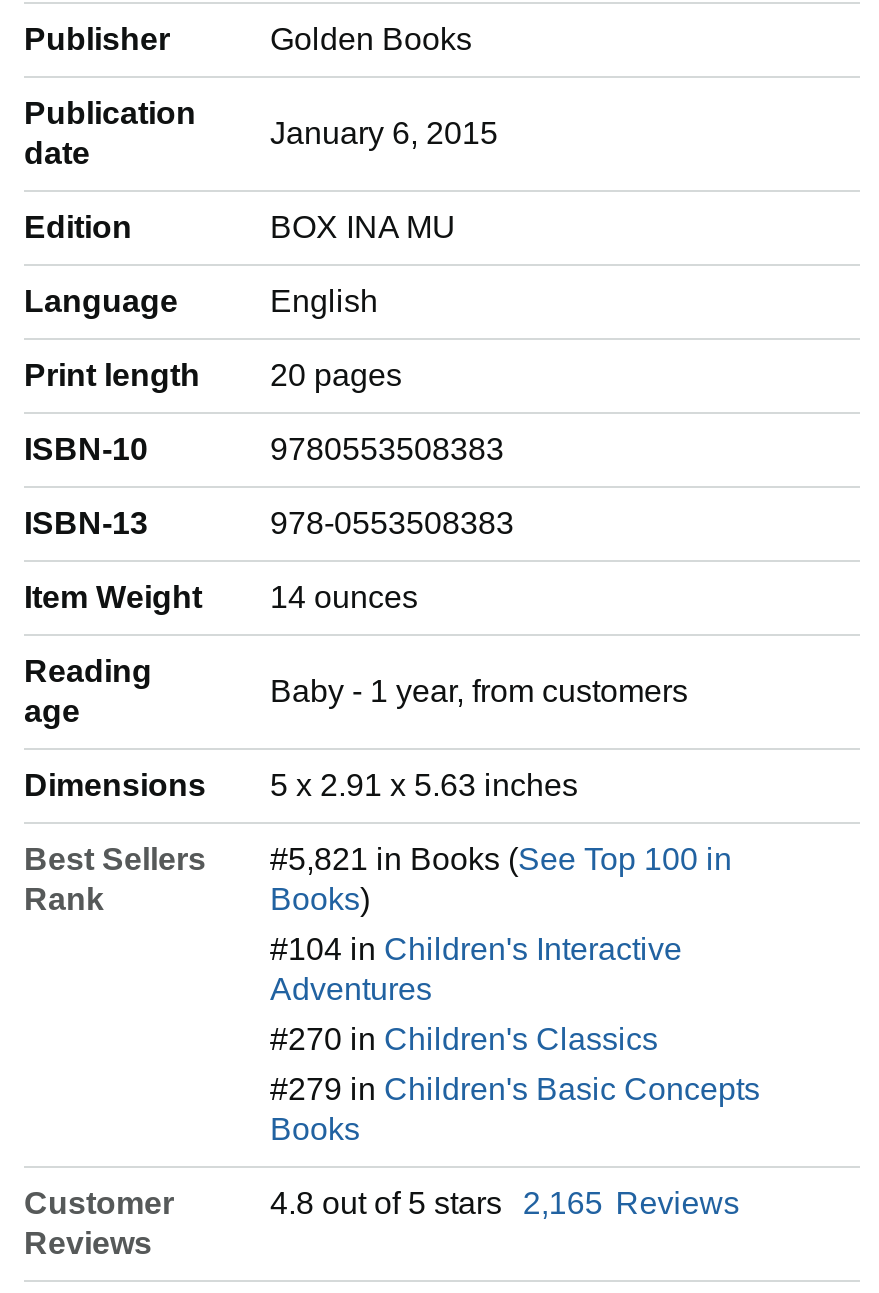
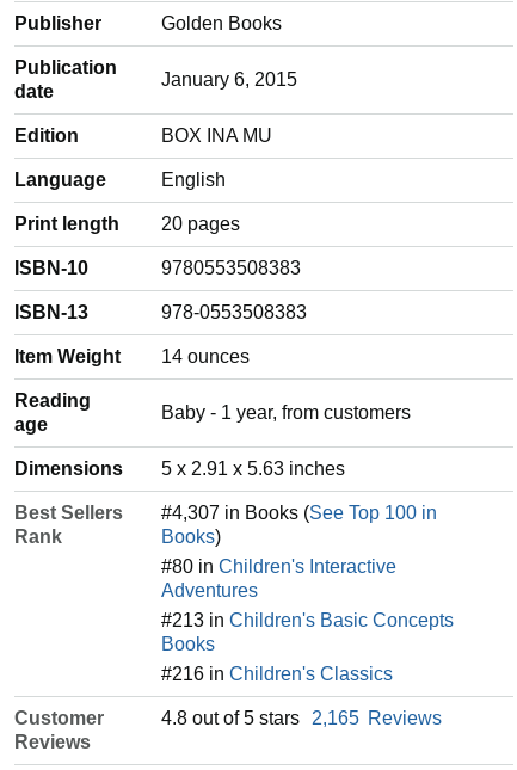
[270,842,732,876] #5,821 in Books (See Top 100 in -> [161,503,437,523] #4,307 in Books (See Top 100 in
[270,932,682,966] #104 in Children's Interactive -> [161,557,396,577] #80 in Children's Interactive
[270,1022,760,1106] #270 in Children's Classics | #279 in Children's Basic Concepts -> [161,610,454,631] #213 in Children's Basic Concepts
moved [270,1112,360,1146] -> [161,634,215,654]: Books
none -> [161,664,393,684] #216 in Children's Classics

